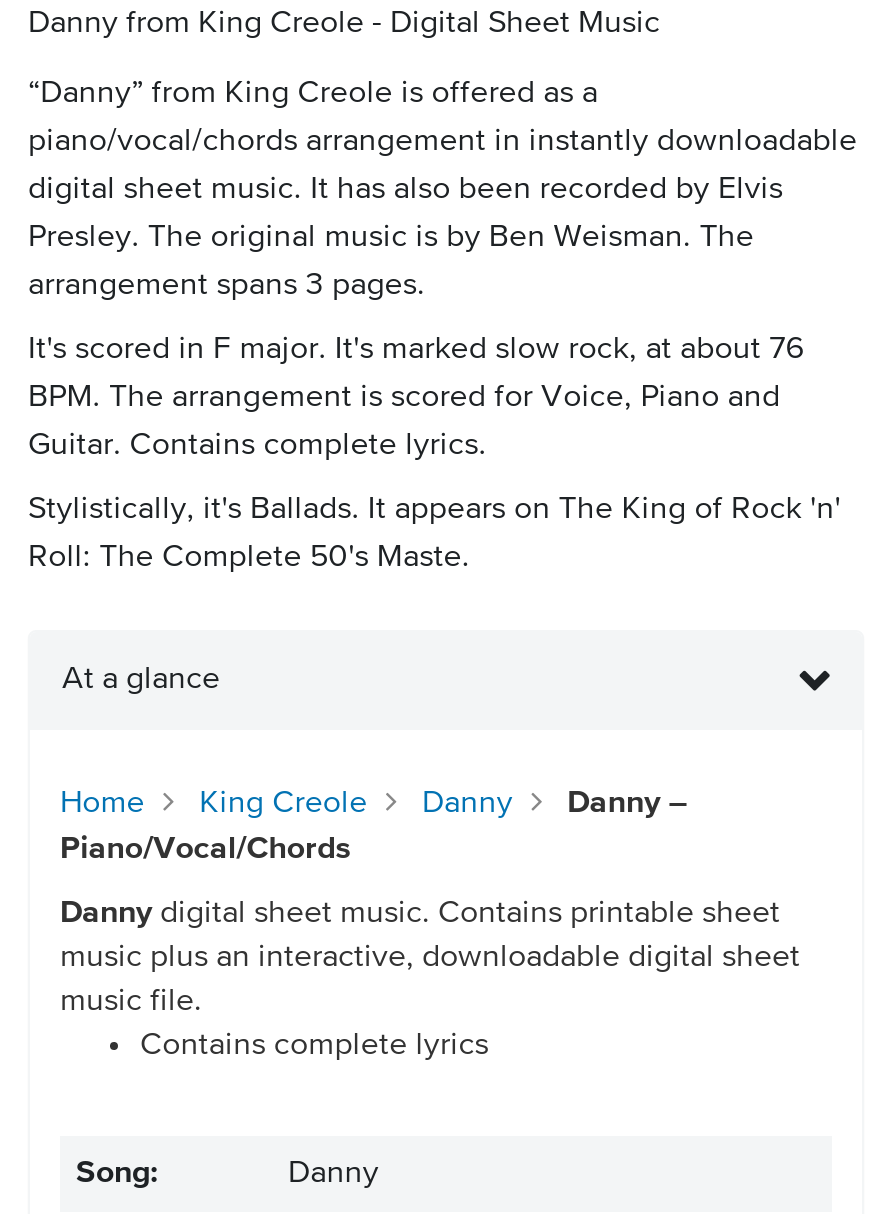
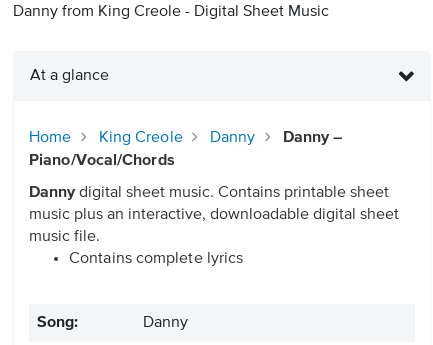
[28,79,857,575] “Danny” from King Creole is offered as a | piano/vocal/chords arrangement in instantly downloadable | digital sheet music. It has also been recorded by Elvis | Presley. The original music is by Ben Weisman. The | arrangement spans 3 pages. | It's scored in F major. It's marked slow rock, at about 76 | BPM. The arrangement is scored for Voice, Piano and | Guitar. Contains complete lyrics. | Stylistically, it's Ballads. It appears on The King of Rock 'n' | Roll: The Complete 50's Maste. -> none

